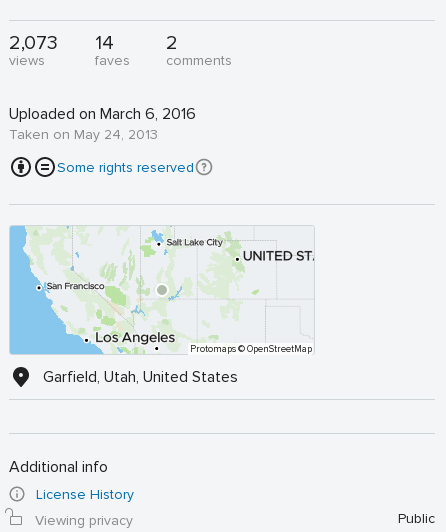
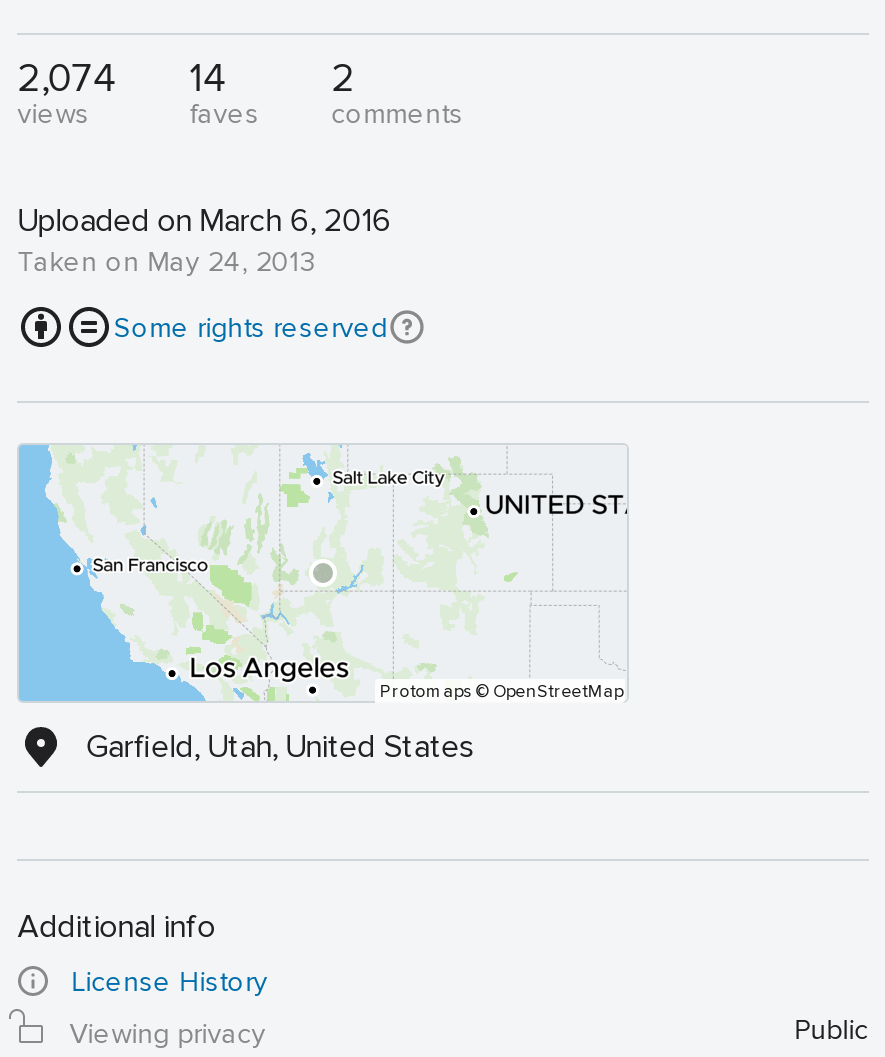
[9,31,114,55] 2,073 14 -> [17,55,227,103] 2,074 14

